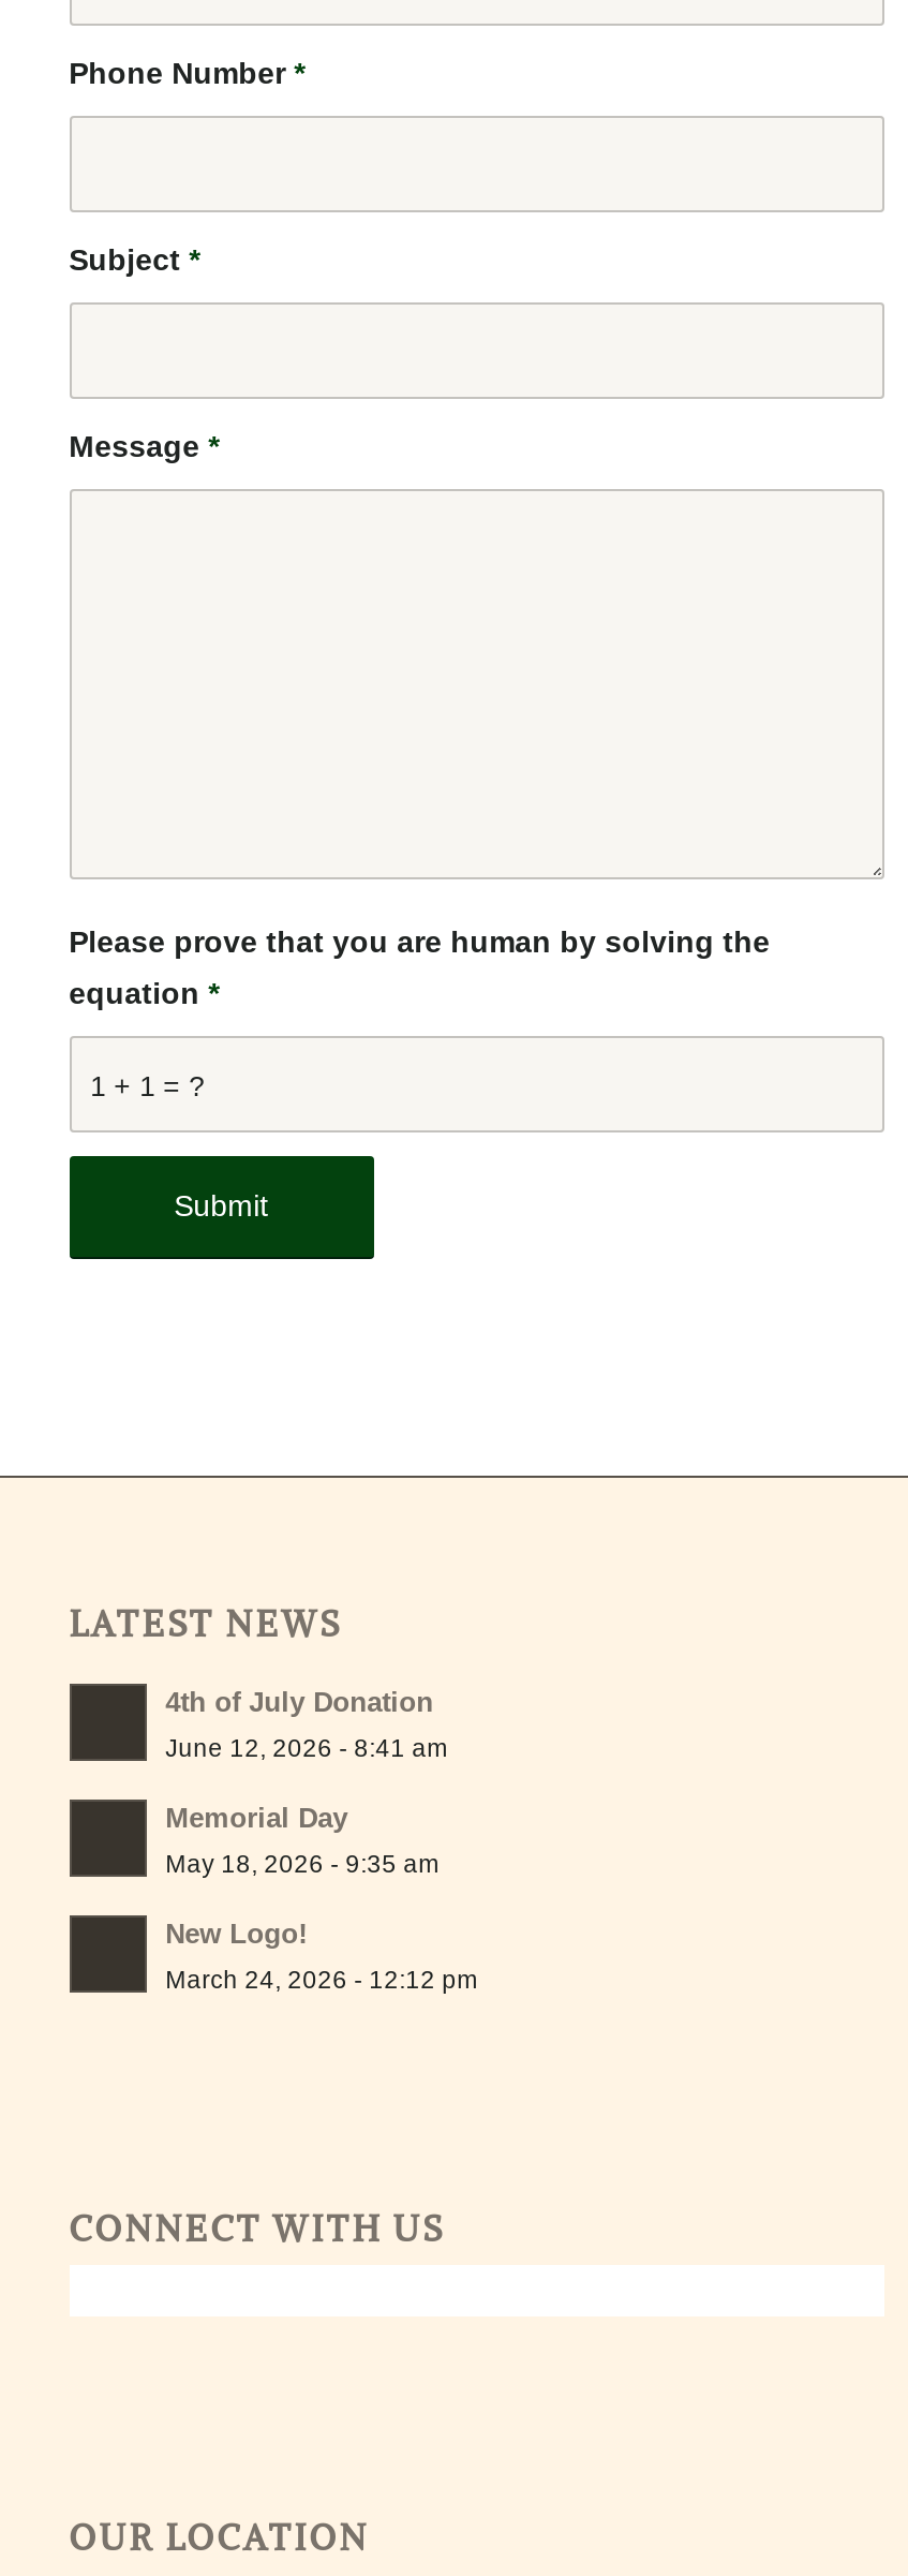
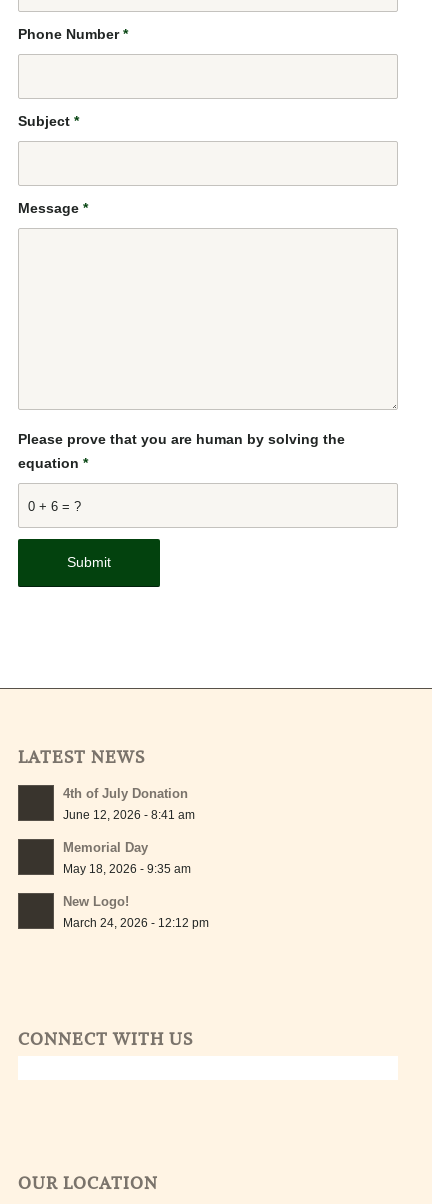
[90,1070,204,1102] 1 + 1 = ? -> [28,499,81,514] 0 + 6 = ?

